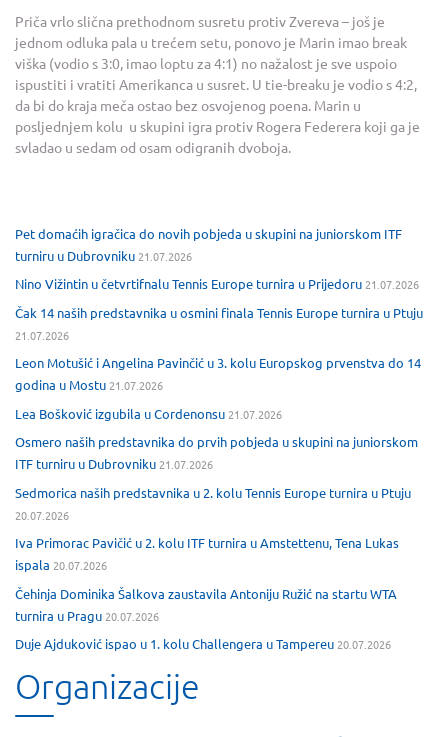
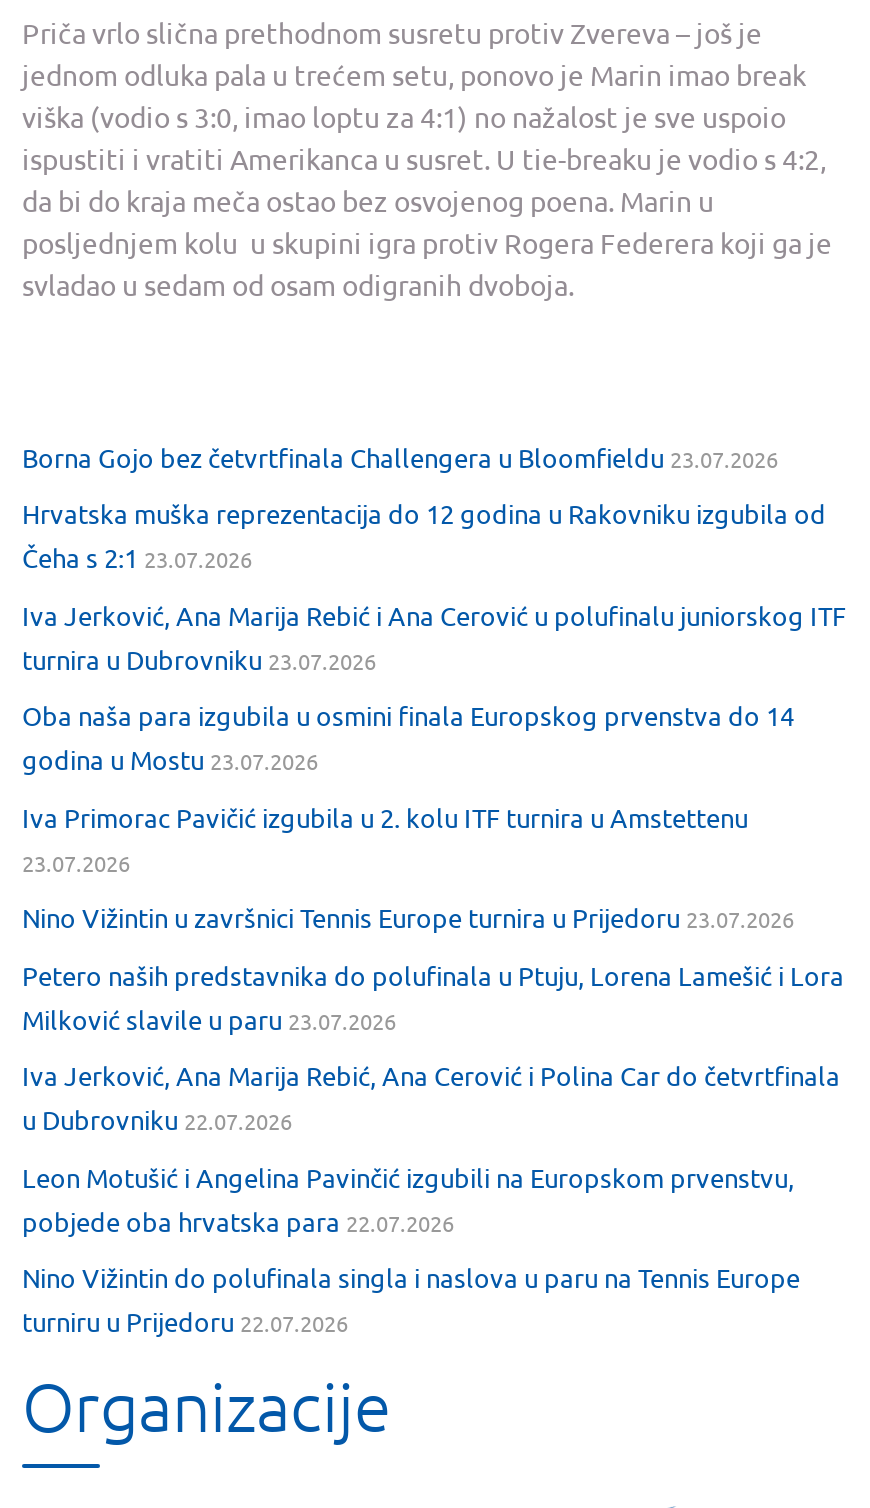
[15,225,402,264] Pet domaćih igračica do novih pobjeda u skupini na juniorskom ITF | turniru u Dubrovniku 21.07.2026 -> [22,439,778,473] Borna Gojo bez četvrtfinala Challengera u Bloomfieldu 23.07.2026
[15,275,419,292] Nino Vižintin u četvrtifnalu Tennis Europe turnira u Prijedoru 21.07.2026 -> [22,496,826,574] Hrvatska muška reprezentacija do 12 godina u Rakovniku izgubila od | Čeha s 2:1 23.07.2026
[15,304,423,343] Čak 14 naših predstavnika u osmini finala Tennis Europe turnira u Ptuju | 21.07.2026 -> [22,597,846,675] Iva Jerković, Ana Marija Rebić i Ana Cerović u polufinalu juniorskog ITF | turnira u Dubrovniku 23.07.2026
[15,354,421,393] Leon Motušić i Angelina Pavinčić u 3. kolu Europskog prvenstva do 14 | godina u Mostu 21.07.2026 -> [22,698,794,776] Oba naša para izgubila u osmini finala Europskog prvenstva do 14 | godina u Mostu 23.07.2026
[15,405,282,422] Lea Bošković izgubila u Cordenonsu 21.07.2026 -> [22,799,748,877] Iva Primorac Pavičić izgubila u 2. kolu ITF turnira u Amstettenu | 23.07.2026
[15,433,418,472] Osmero naših predstavnika do prvih pobjeda u skupini na juniorskom | ITF turniru u Dubrovniku 21.07.2026 -> [22,900,794,934] Nino Vižintin u završnici Tennis Europe turnira u Prijedoru 23.07.2026
[15,484,411,523] Sedmorica naših predstavnika u 2. kolu Tennis Europe turnira u Ptuju | 20.07.2026 -> [22,957,844,1035] Petero naših predstavnika do polufinala u Ptuju, Lorena Lamešić i Lora | Milković slavile u paru 23.07.2026
[15,534,399,573] Iva Primorac Pavičić u 2. kolu ITF turnira u Amstettenu, Tena Lukas | ispala 20.07.2026 -> [22,1058,840,1136] Iva Jerković, Ana Marija Rebić, Ana Cerović i Polina Car do četvrtfinala | u Dubrovniku 22.07.2026
[15,585,397,624] Čehinja Dominika Šalkova zaustavila Antoniju Ružić na startu WTA | turnira u Pragu 20.07.2026 -> [22,1159,794,1237] Leon Motušić i Angelina Pavinčić izgubili na Europskom prvenstvu, | pobjede oba hrvatska para 22.07.2026
[15,635,391,652] Duje Ajduković ispao u 1. kolu Challengera u Tampereu 20.07.2026 -> [22,1260,800,1338] Nino Vižintin do polufinala singla i naslova u paru na Tennis Europe | turniru u Prijedoru 22.07.2026

